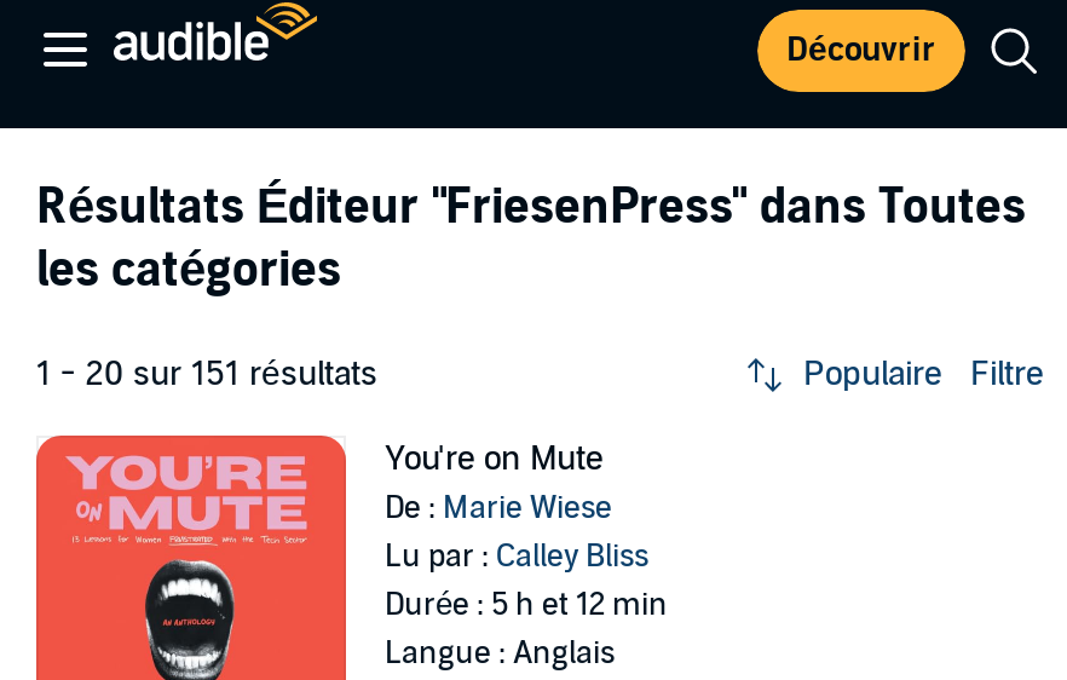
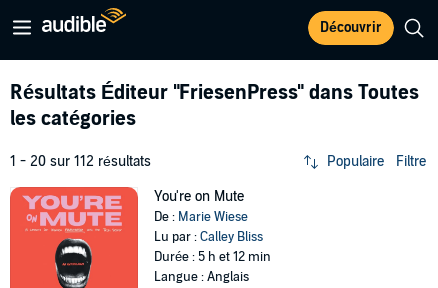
[36,353,377,394] 1 - 20 sur 151 résultats -> [10,153,151,170] 1 - 20 sur 112 résultats

